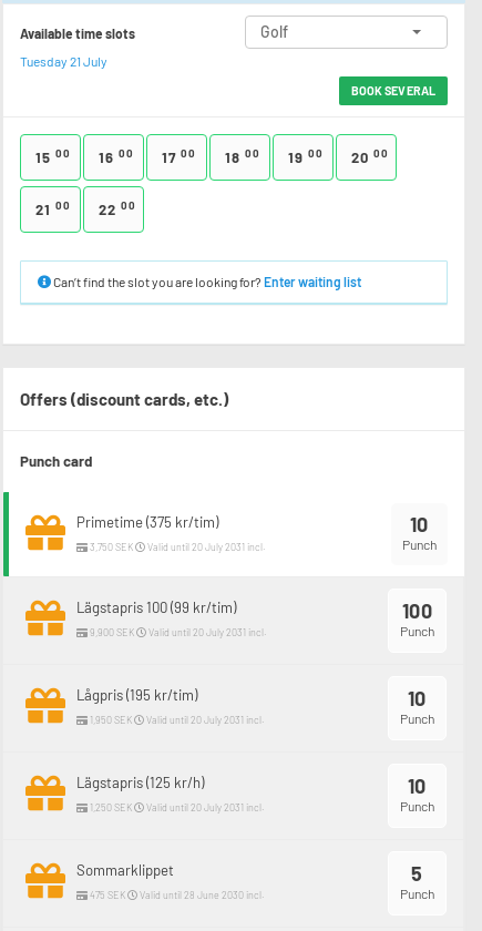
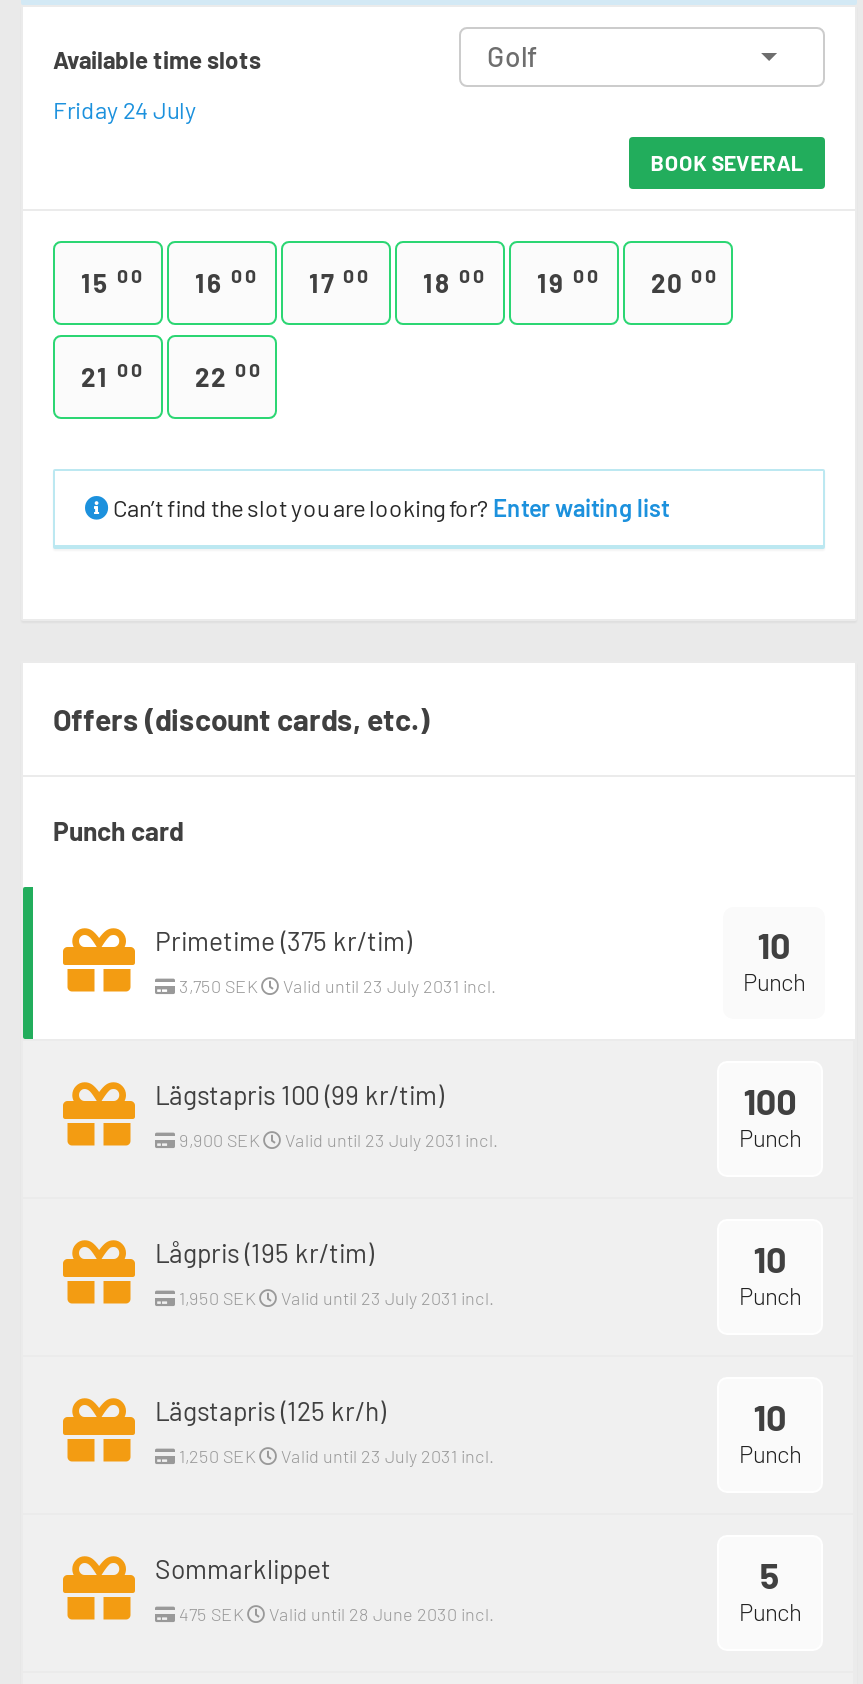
[20,53,107,69] Tuesday 21 July -> [53,95,197,123] Friday 24 July
[145,541,266,553] Valid until 20 July 2031 incl. -> [279,975,497,997] Valid until 23 July 2031 incl.
[146,626,267,638] Valid until 20 July 2031 incl. -> [281,1129,499,1151] Valid until 23 July 2031 incl.
[144,714,265,726] Valid until 20 July 2031 incl. -> [277,1287,495,1309] Valid until 23 July 2031 incl.
[144,801,265,814] Valid until 20 July 2031 incl. -> [277,1445,495,1467] Valid until 23 July 2031 incl.

